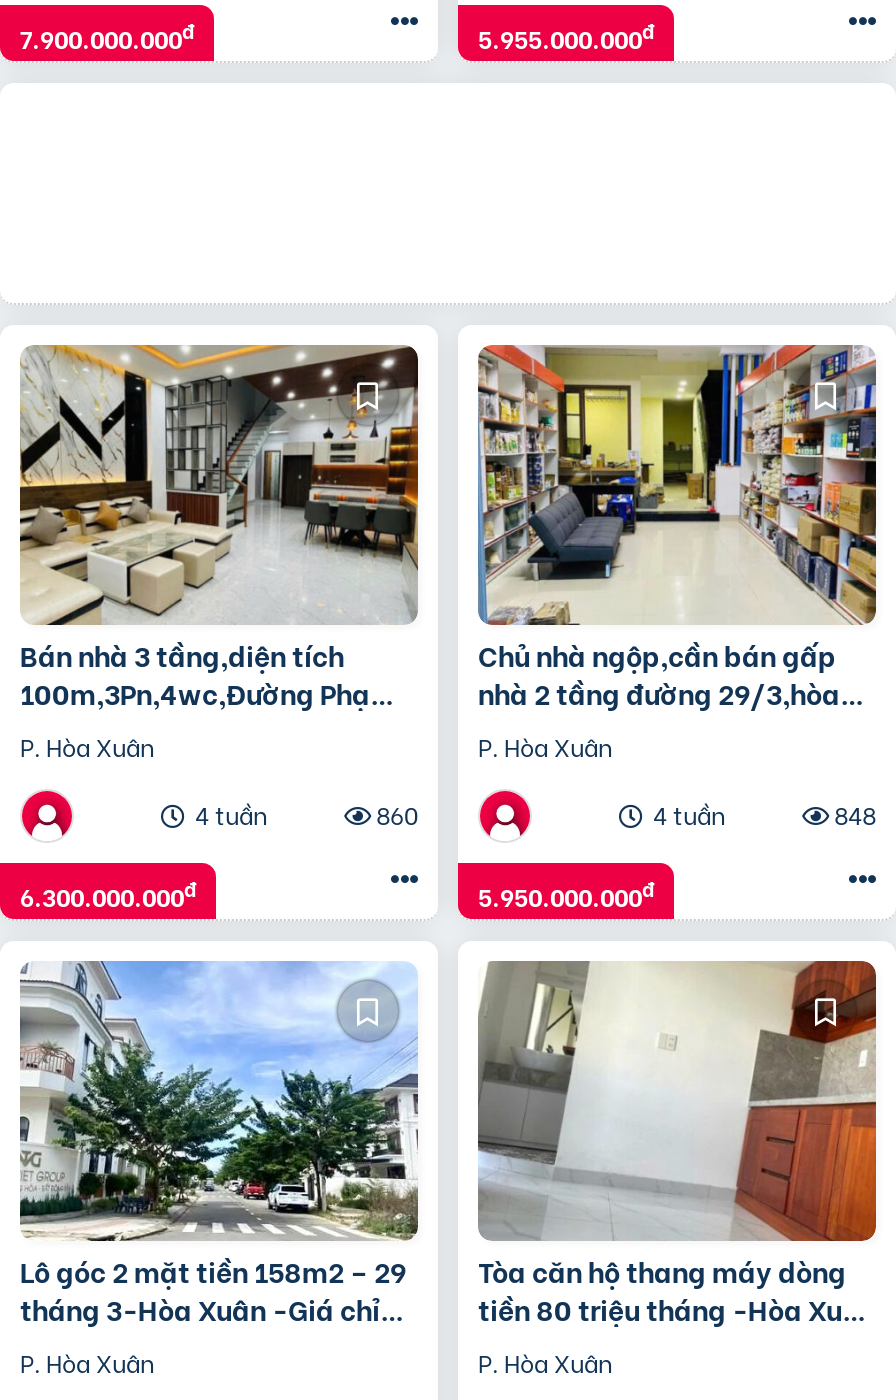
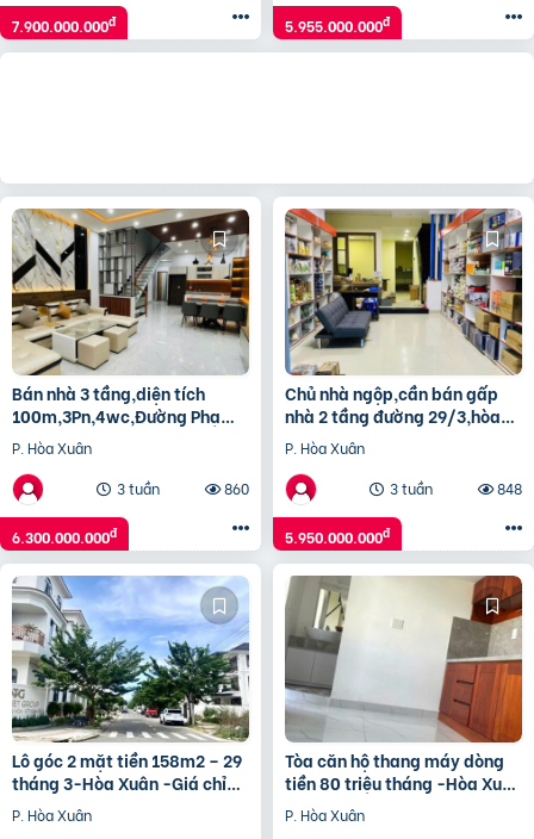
[195,796,267,830] 4 tuần -> [116,477,159,498] 3 tuần
[653,796,725,830] 4 tuần -> [389,477,432,498] 3 tuần

